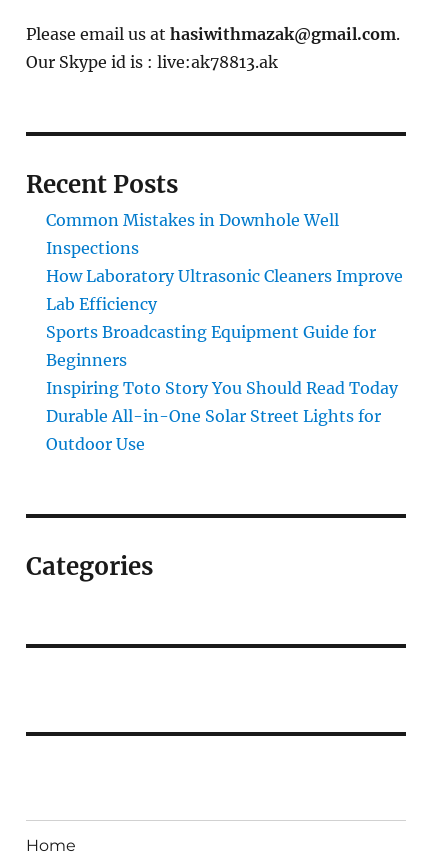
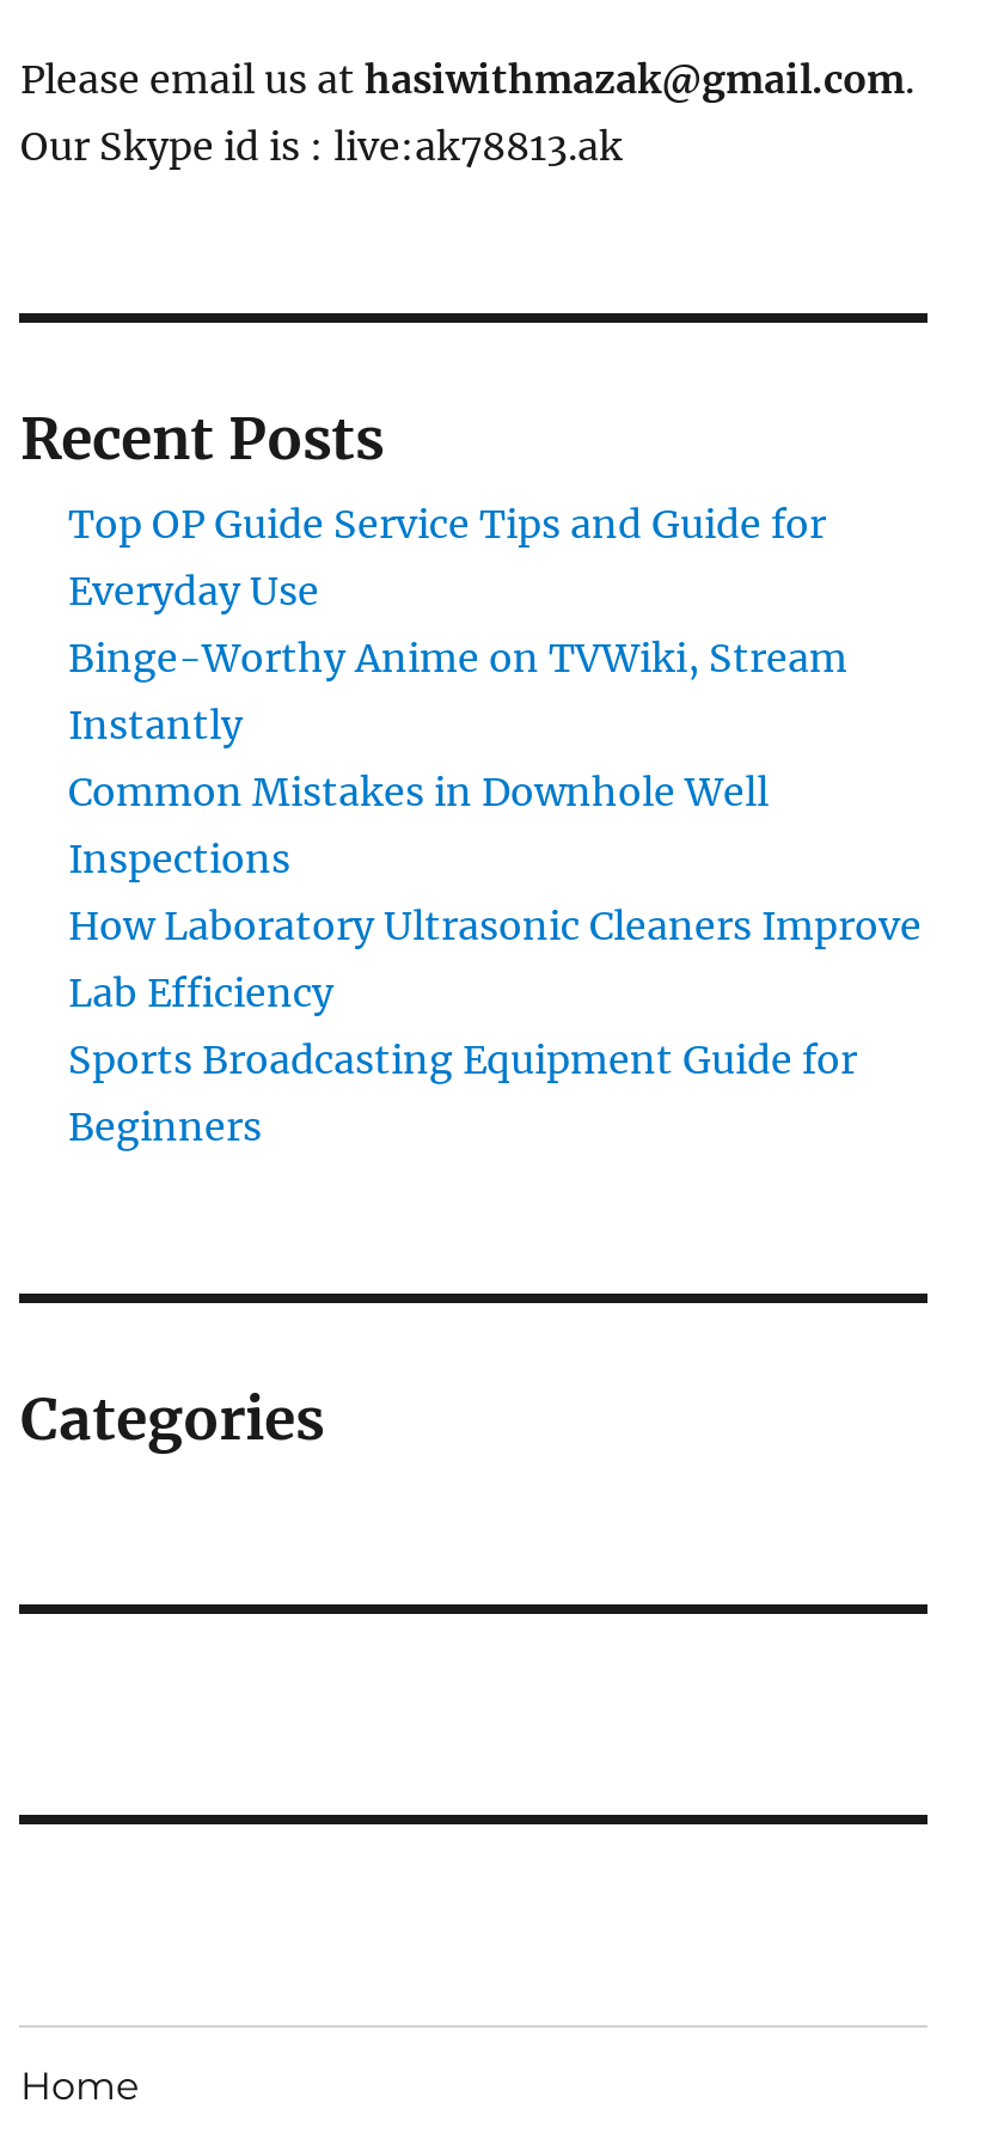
none -> [68,500,847,749] Top OP Guide Service Tips and Guide for | Everyday Use | Binge-Worthy Anime on TVWiki, Stream | Instantly
moved [46,210,403,370] -> [68,768,922,1150]: Common Mistakes in Downhole Well | Inspections | How Laboratory Ultrasonic Cleaners Improve | Lab Efficiency | Sports Broadcasting Equipment Guide for | Beginners
[46,378,398,454] Inspiring Toto Story You Should Read Today | Durable All-in-One Solar Street Lights for | Outdoor Use -> none

